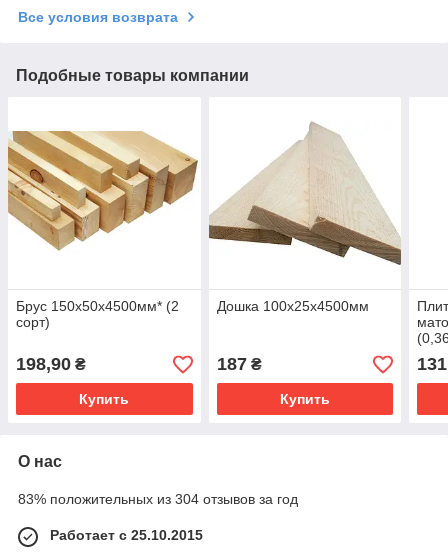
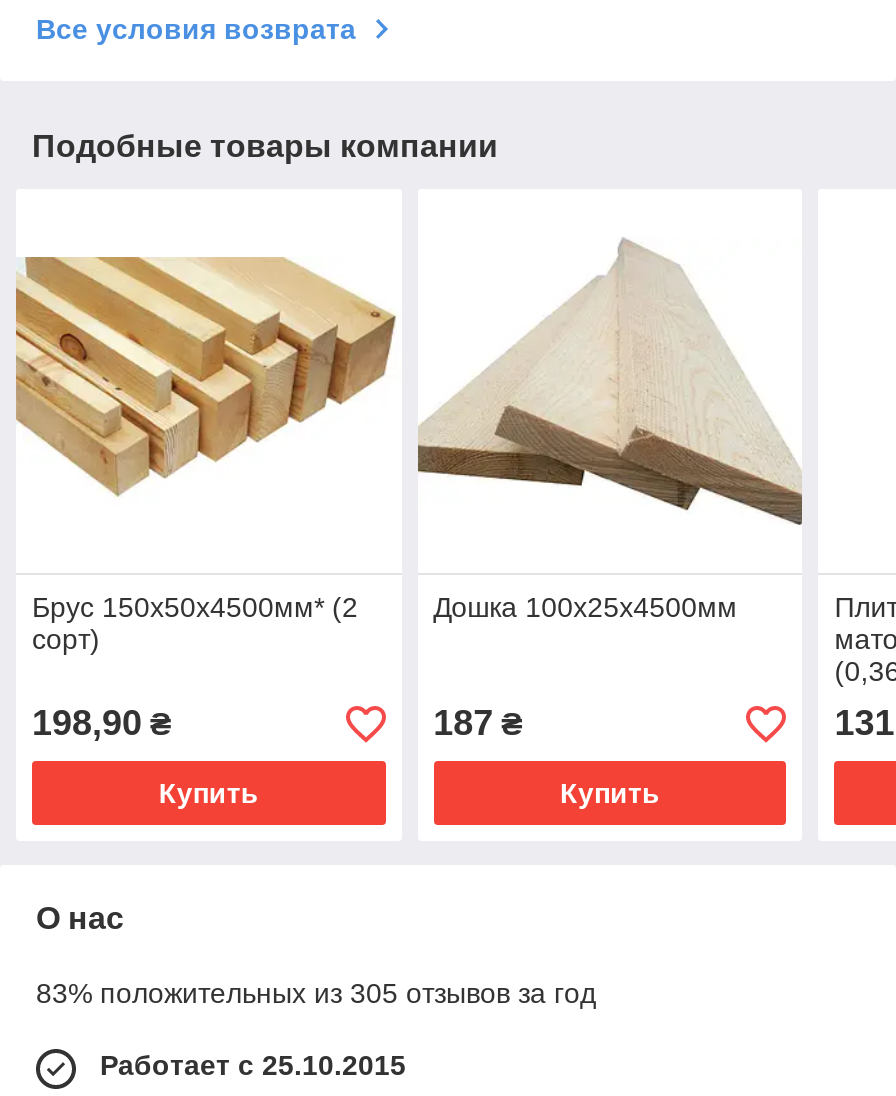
[18,491,298,507] 83% положительных из 304 отзывов за год -> [36,978,596,1010] 83% положительных из 305 отзывов за год

